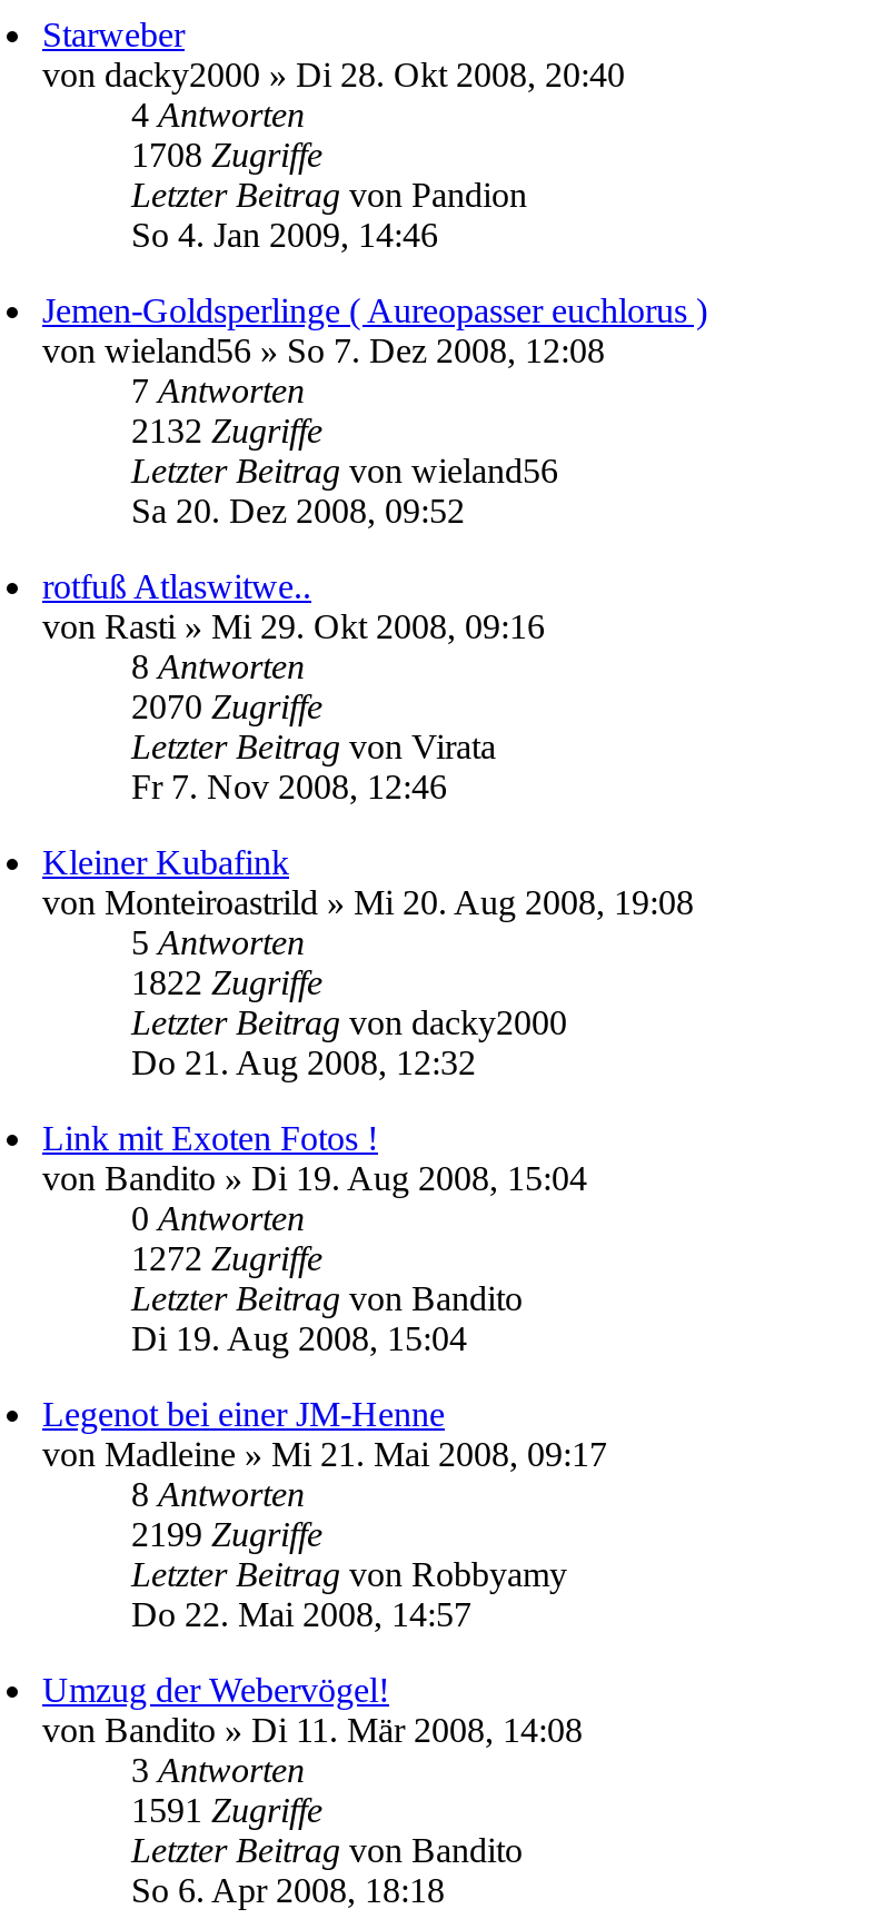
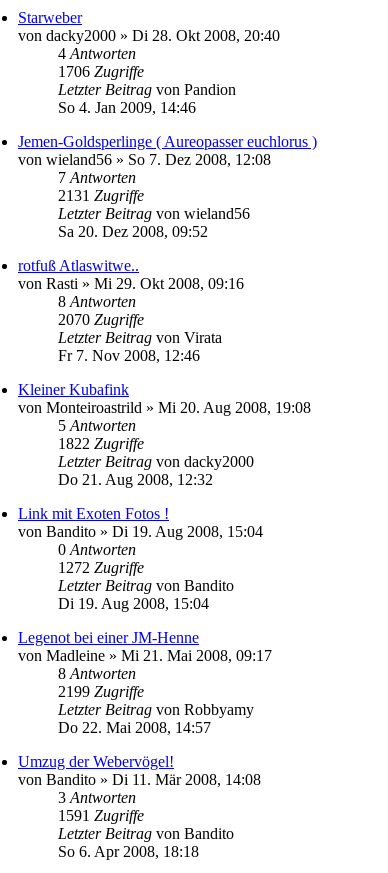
[131,135,322,173] 1708 Zugriffe -> [58,63,144,80] 1706 Zugriffe
[131,411,322,449] 2132 Zugriffe -> [58,187,144,204] 2131 Zugriffe

